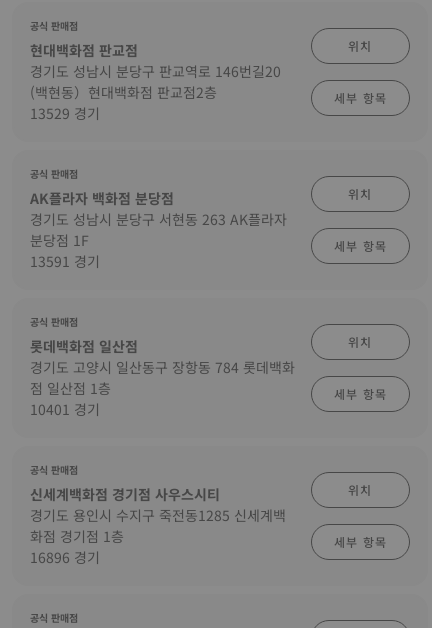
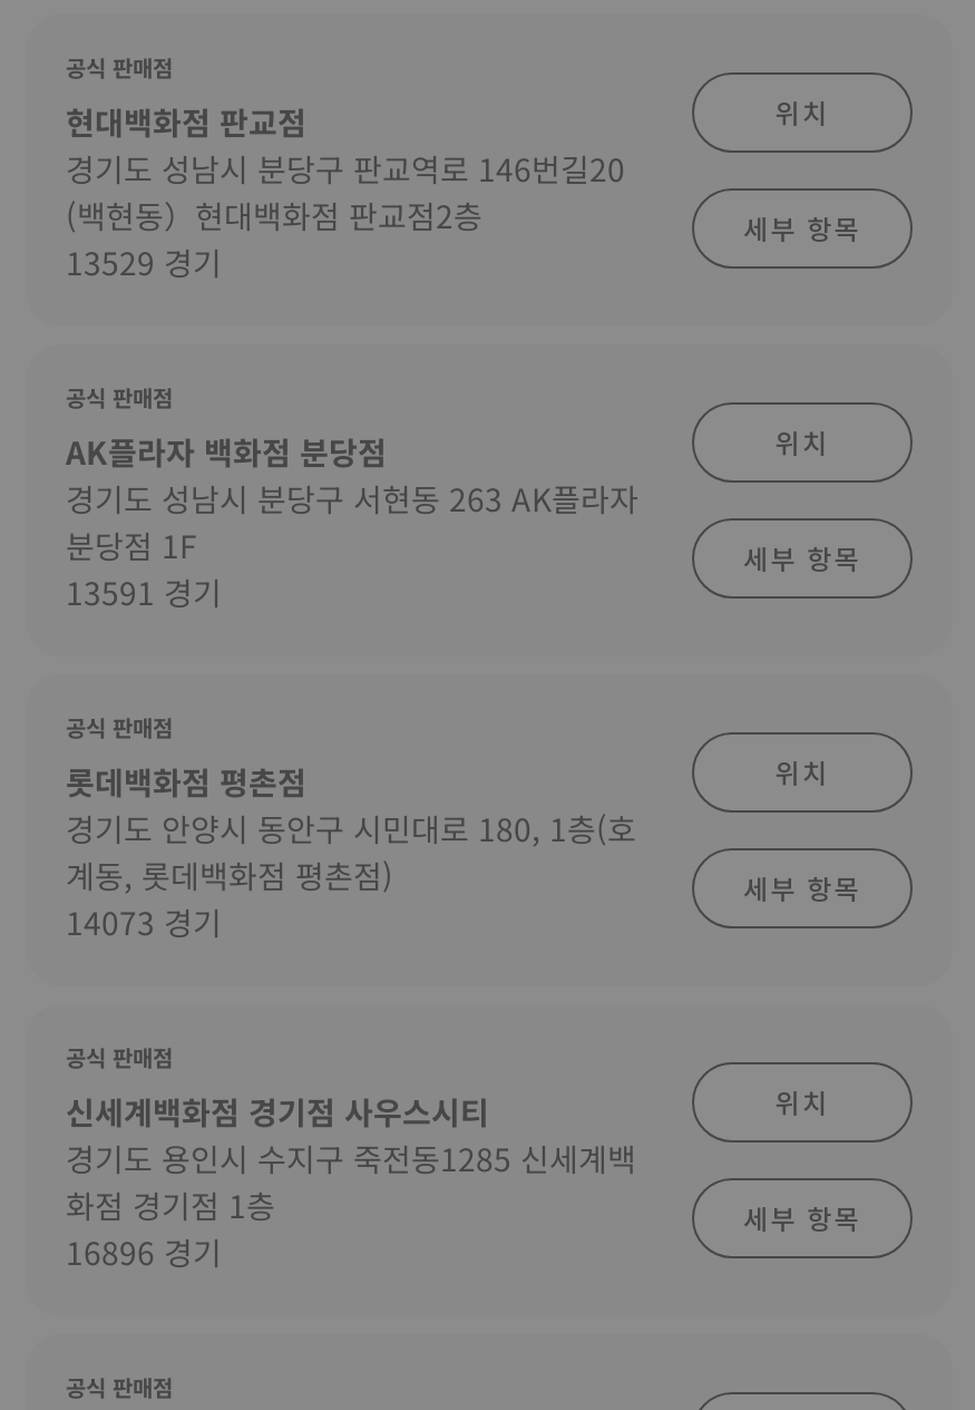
[30,336,295,419] 롯데백화점 일산점 | 경기도 고양시 일산동구 장항동 784 롯데백화 | 점 일산점 1층 | 10401 경기 -> [66,760,636,945] 롯데백화점 평촌점 | 경기도 안양시 동안구 시민대로 180, 1층(호 | 계동, 롯데백화점 평촌점) | 14073 경기

